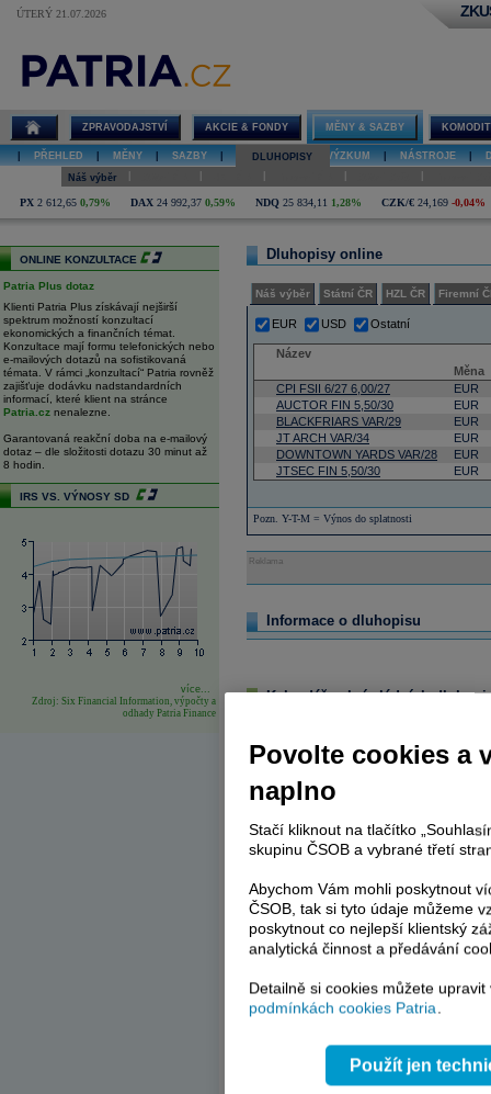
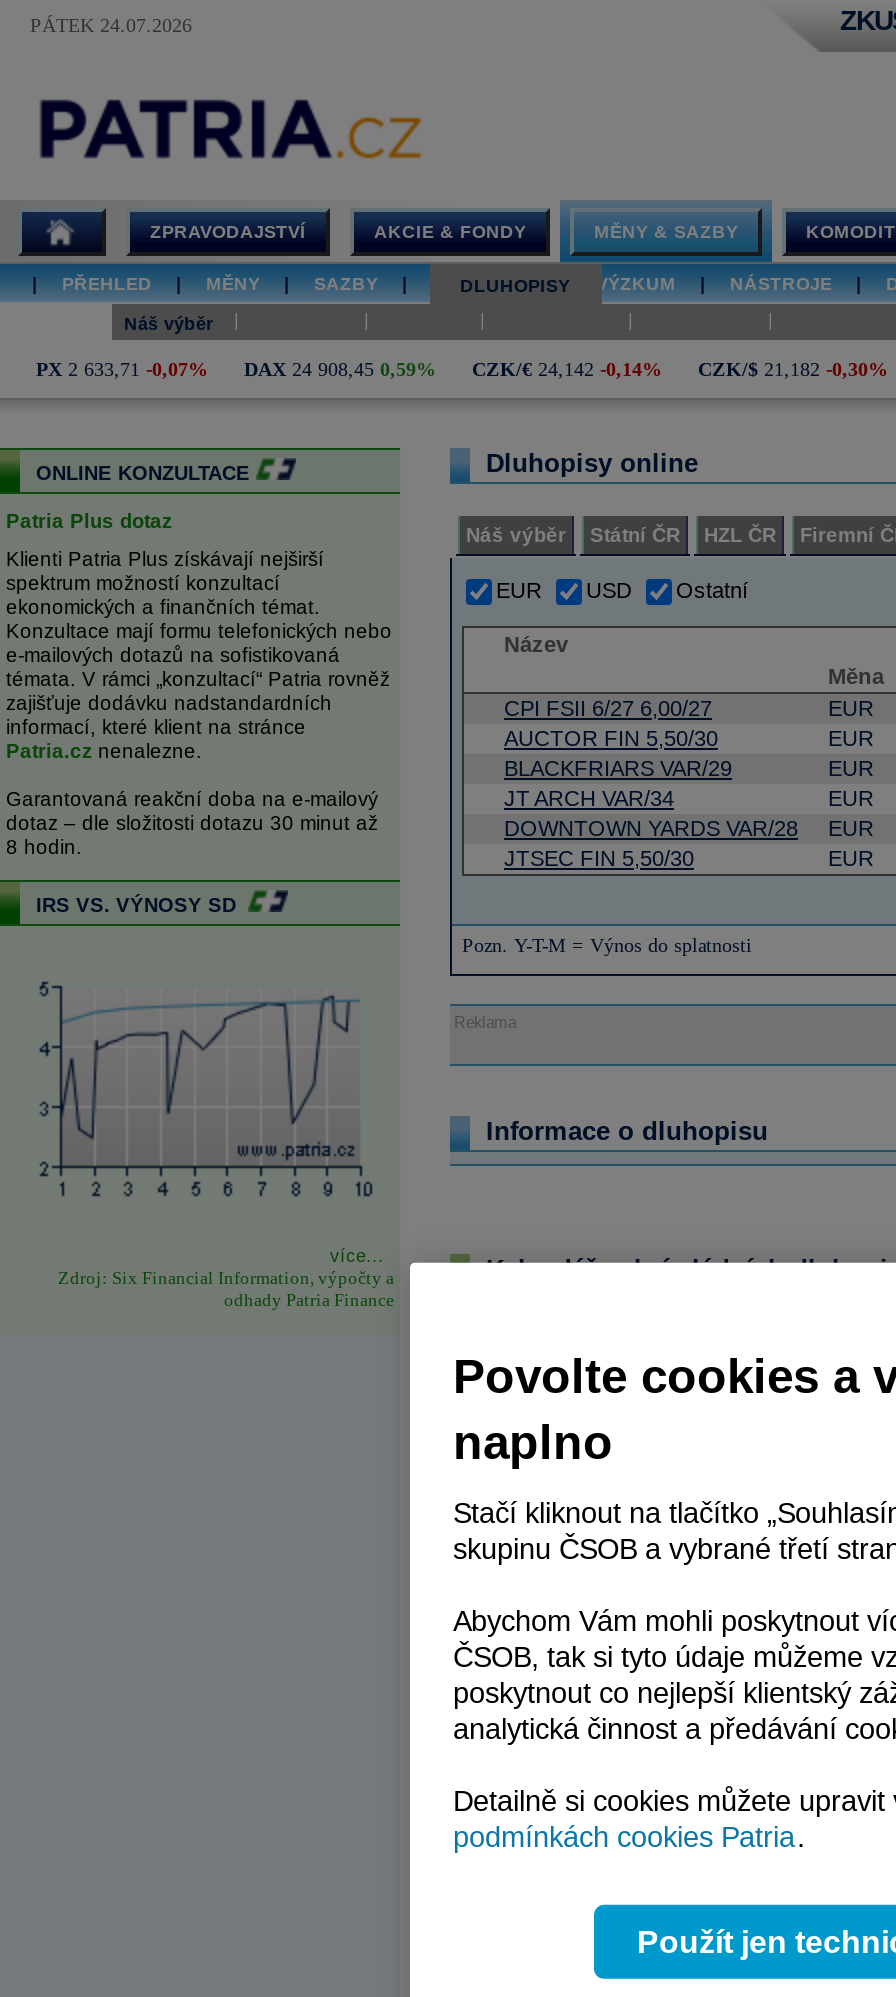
[16,8,106,20] ÚTERÝ 21.07.2026 -> [30,14,192,36] PÁTEK 24.07.2026
[20,196,486,208] PX 2 612,65 0,79% | DAX 24 992,37 0,59% | NDQ 25 834,11 1,28% | CZK/€ 24,169 -0,04% -> [36,358,888,380] PX 2 633,71 -0,07% | DAX 24 908,45 0,59% | CZK/€ 24,142 -0,14% | CZK/$ 21,182 -0,30%

